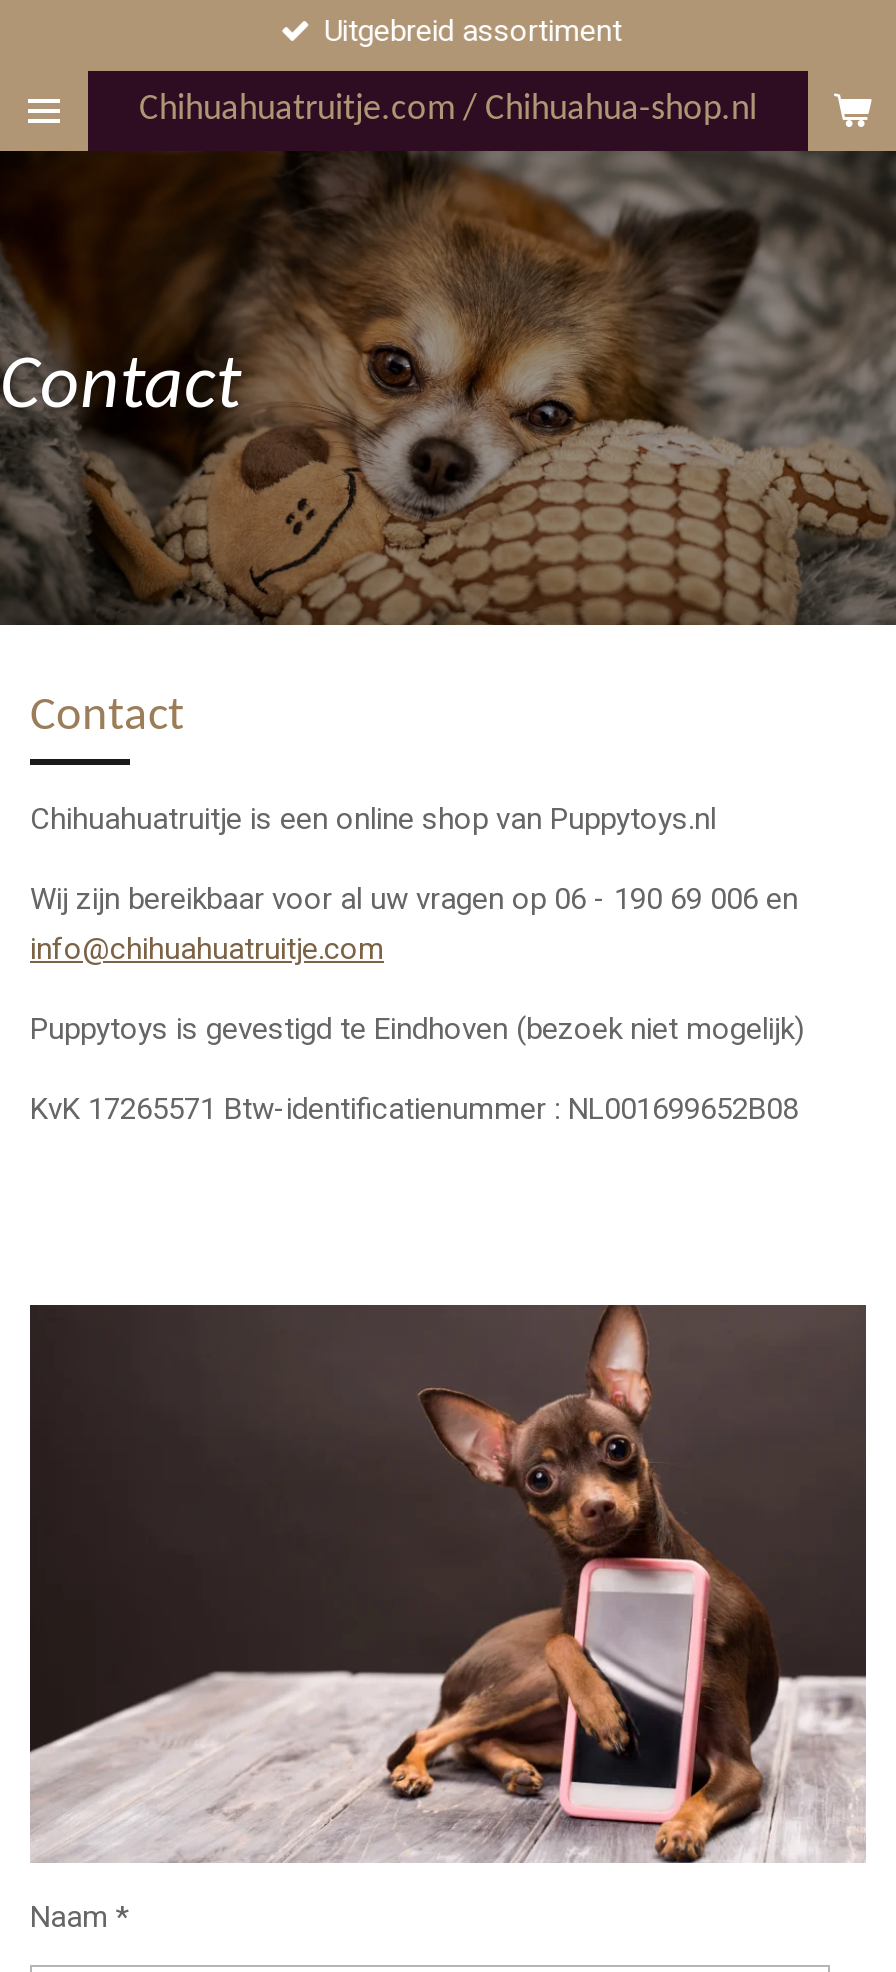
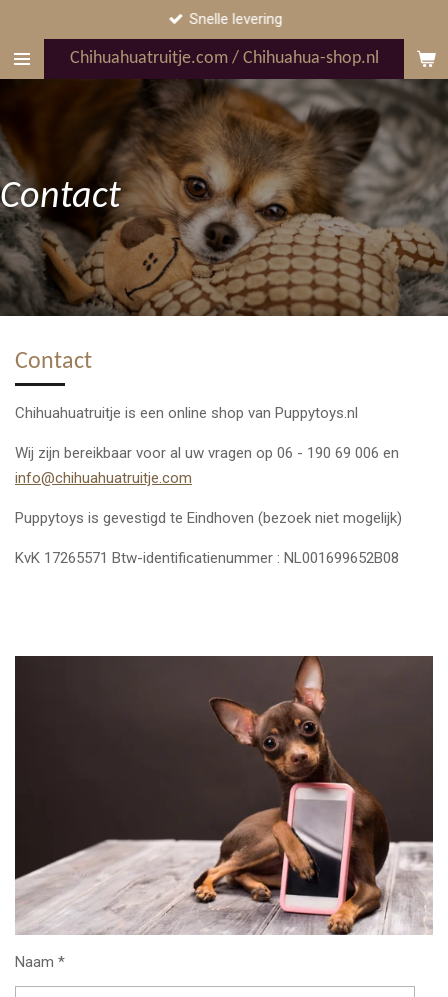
[324,12,622,48] Uitgebreid assortiment -> [190,9,283,27] Snelle levering

